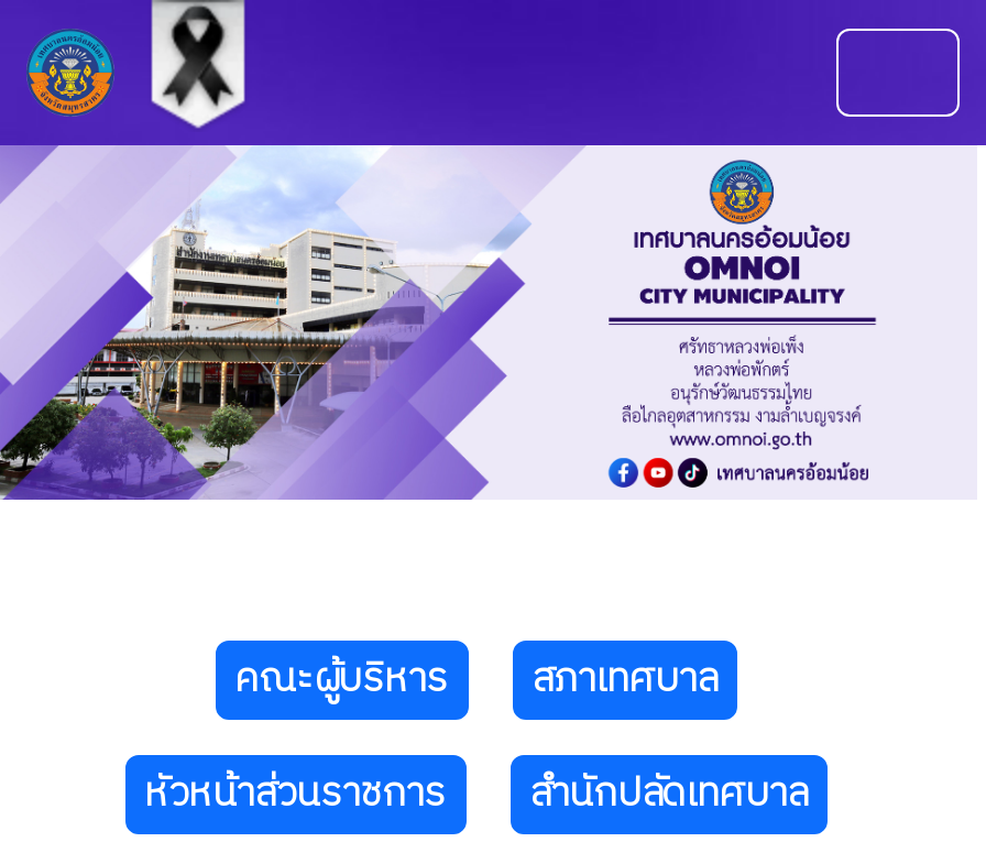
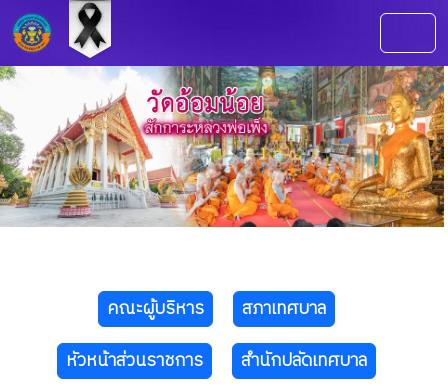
[7,143,977,502] [image] -> [3,65,445,228] [image]

